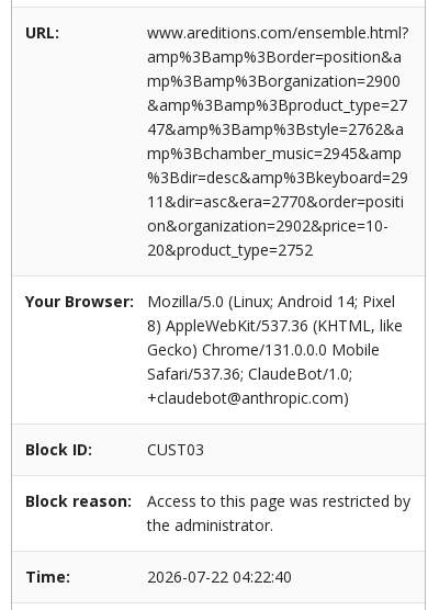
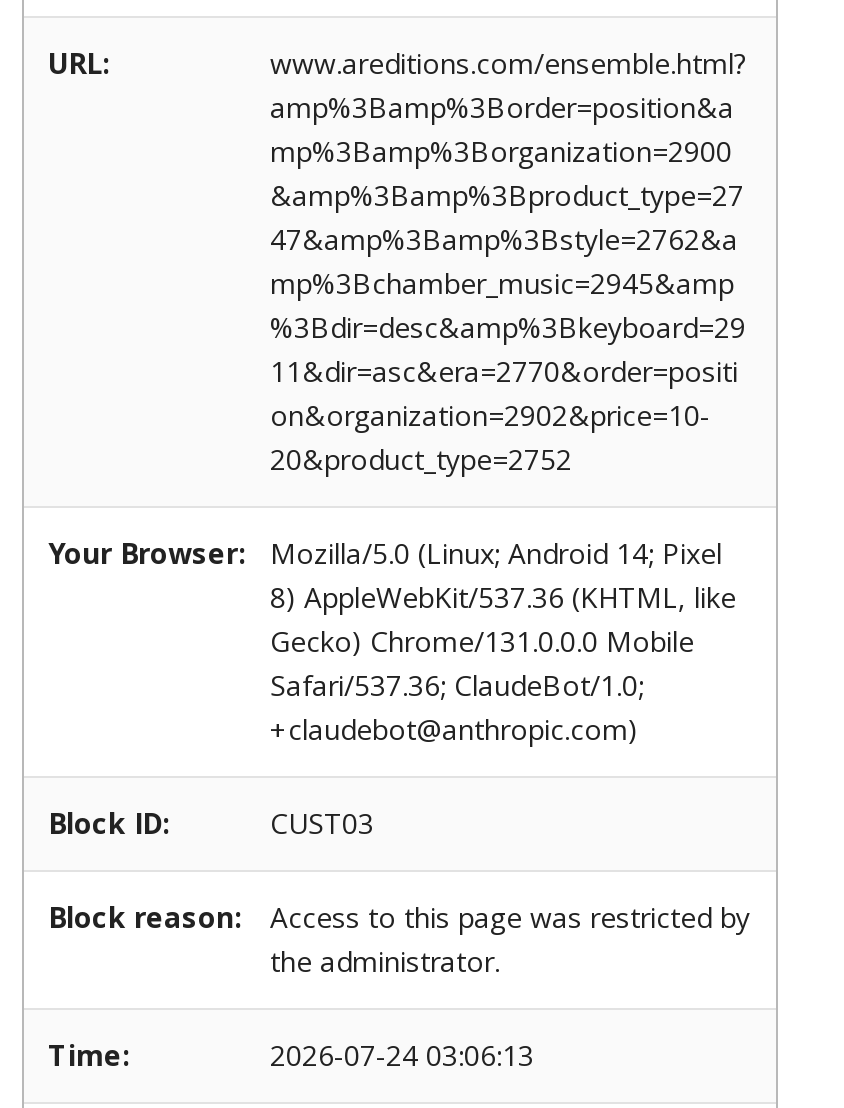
[147,566,292,587] 2026-07-22 04:22:40 -> [270,1036,534,1074] 2026-07-24 03:06:13

